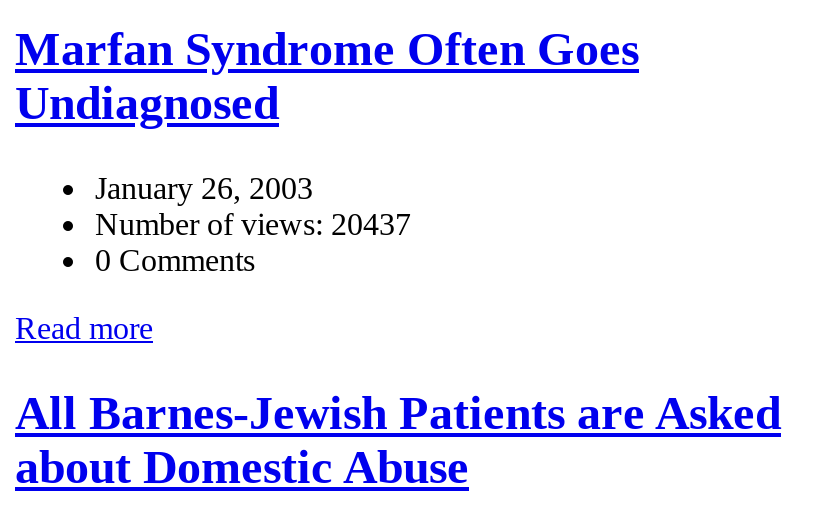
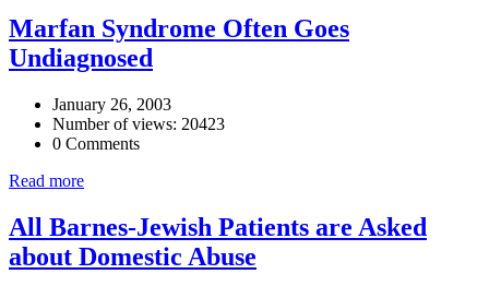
[95,207,411,241] Number of views: 20437 -> [52,114,225,133] Number of views: 20423

